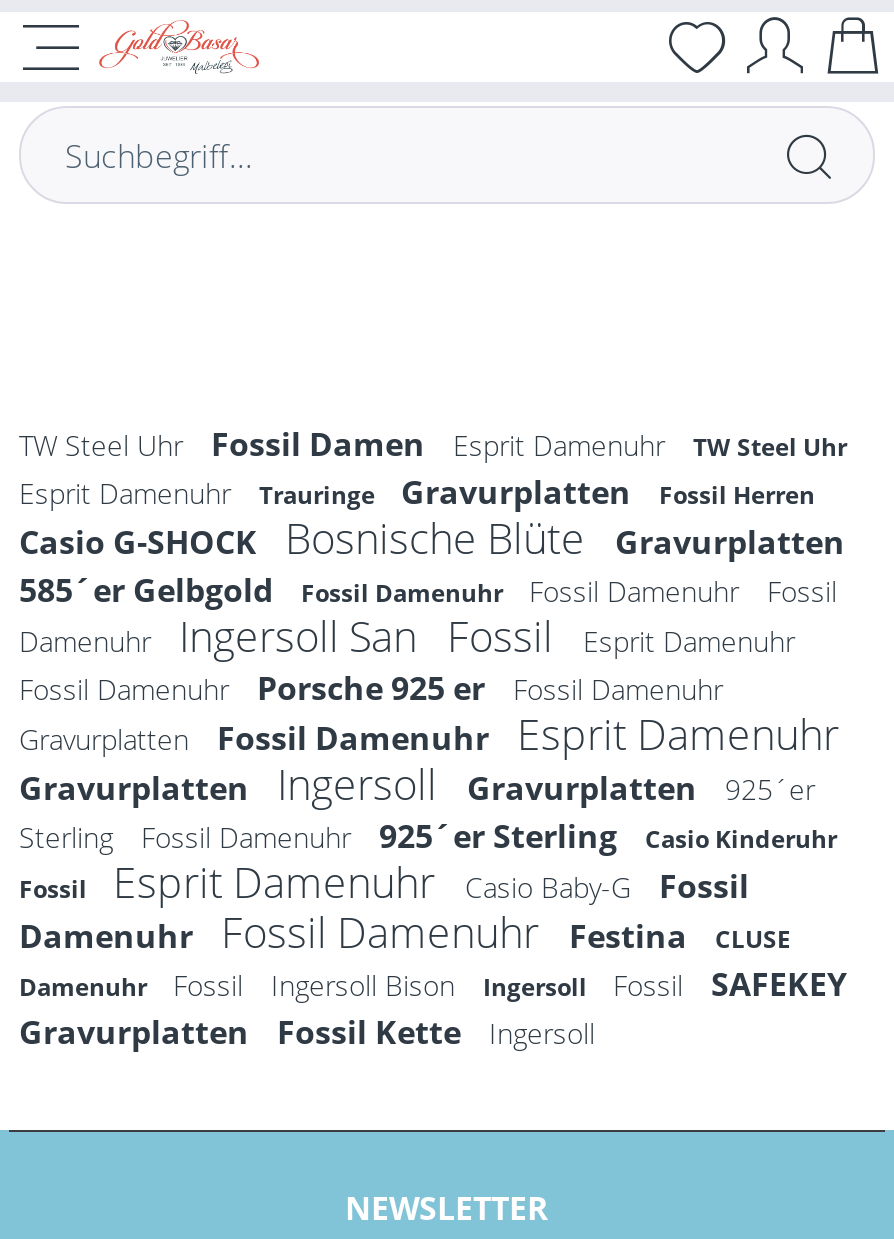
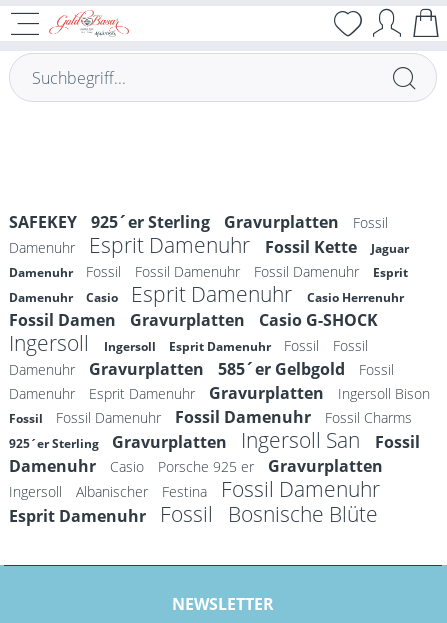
[19,422,847,1054] TW Steel Uhr Fossil Damen Esprit Damenuhr TW Steel Uhr | Esprit Damenuhr Trauringe Gravurplatten Fossil Herren | Casio G-SHOCK Bosnische Blüte Gravurplatten | 585´er Gelbgold Fossil Damenuhr Fossil Damenuhr Fossil | Damenuhr Ingersoll San Fossil Esprit Damenuhr | Fossil Damenuhr Porsche 925 er Fossil Damenuhr | Gravurplatten Fossil Damenuhr Esprit Damenuhr | Gravurplatten Ingersoll Gravurplatten 925´er | Sterling Fossil Damenuhr 925´er Sterling Casio Kinderuhr | Fossil Esprit Damenuhr Casio Baby-G Fossil | Damenuhr Fossil Damenuhr Festina CLUSE | Damenuhr Fossil Ingersoll Bison Ingersoll Fossil SAFEKEY | Gravurplatten Fossil Kette Ingersoll -> [9,211,430,528] SAFEKEY 925´er Sterling Gravurplatten Fossil | Damenuhr Esprit Damenuhr Fossil Kette Jaguar | Damenuhr Fossil Fossil Damenuhr Fossil Damenuhr Esprit | Damenuhr Casio Esprit Damenuhr Casio Herrenuhr | Fossil Damen Gravurplatten Casio G-SHOCK | Ingersoll Ingersoll Esprit Damenuhr Fossil Fossil | Damenuhr Gravurplatten 585´er Gelbgold Fossil | Damenuhr Esprit Damenuhr Gravurplatten Ingersoll Bison | Fossil Fossil Damenuhr Fossil Damenuhr Fossil Charms | 925´er Sterling Gravurplatten Ingersoll San Fossil | Damenuhr Casio Porsche 925 er Gravurplatten | Ingersoll Albanischer Festina Fossil Damenuhr | Esprit Damenuhr Fossil Bosnische Blüte

